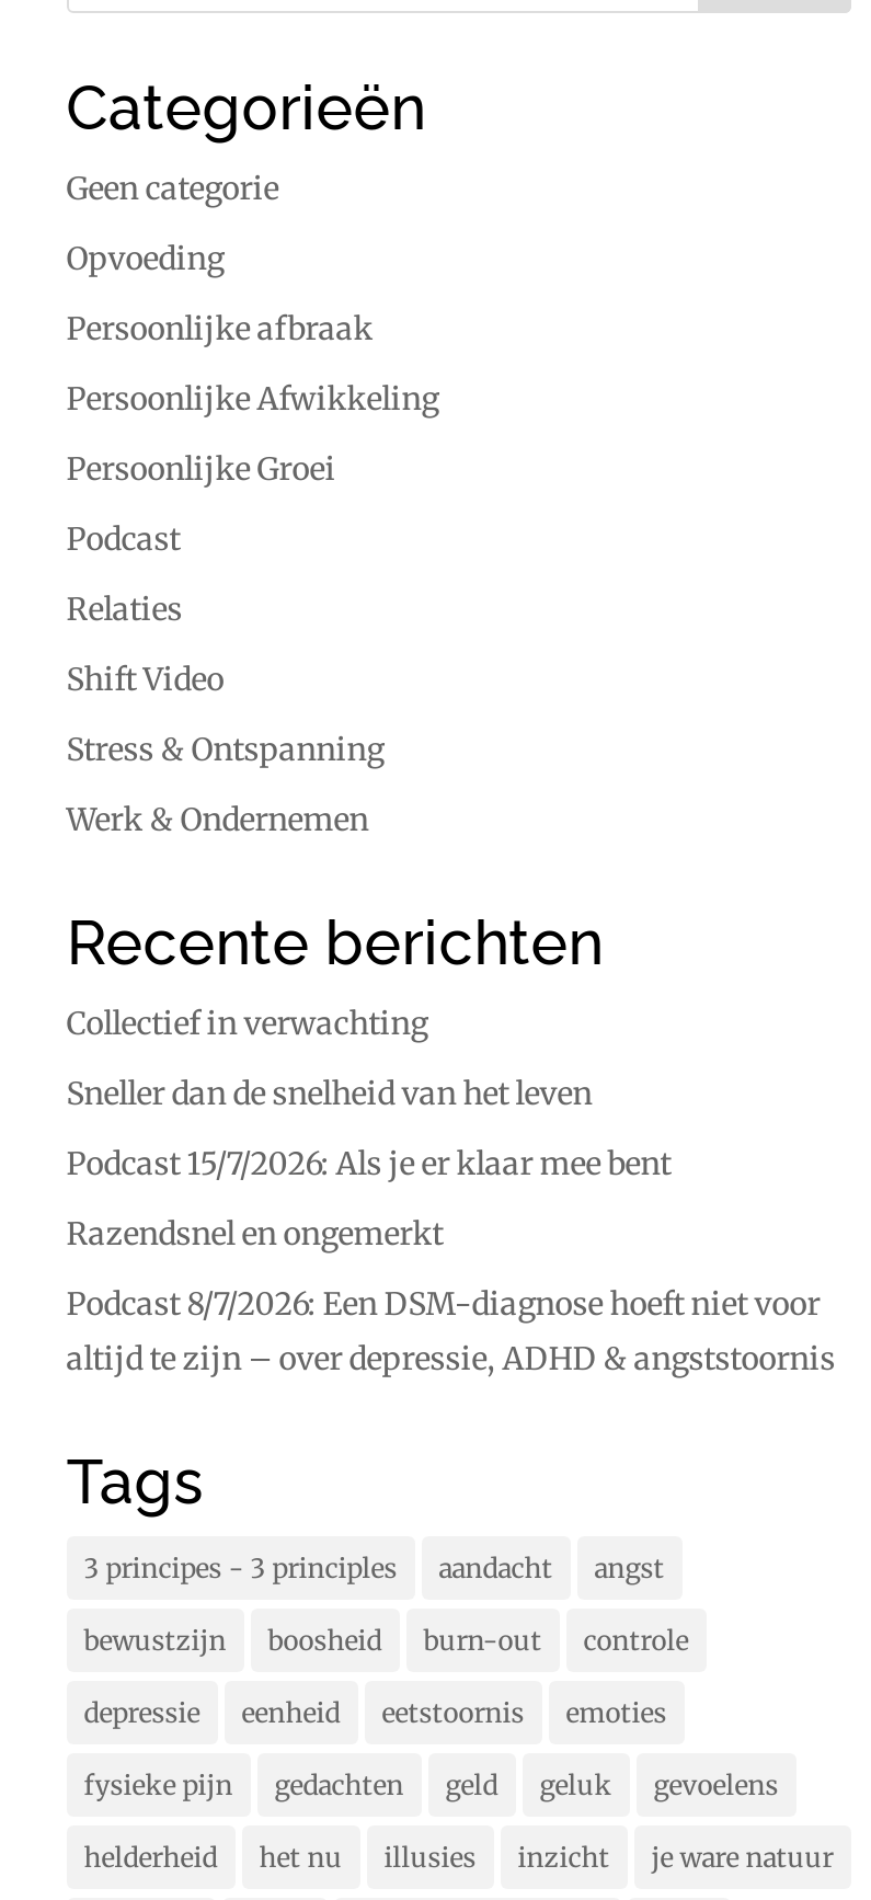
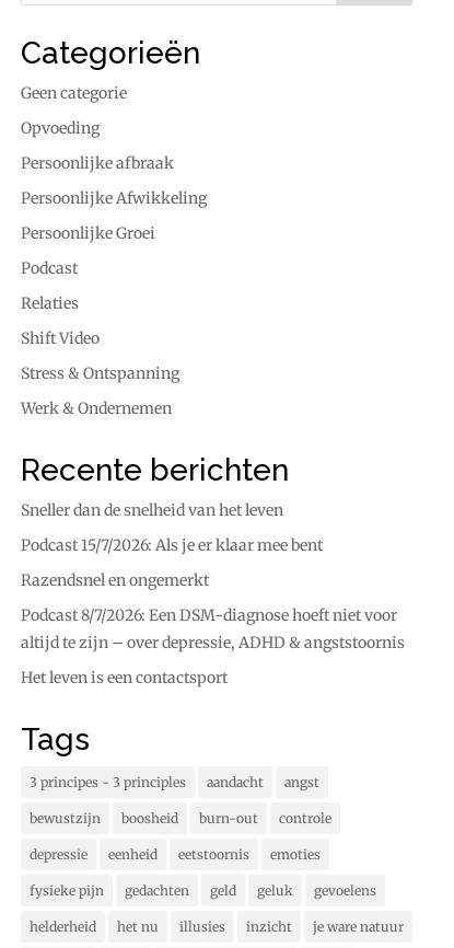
[66,1003,428,1042] Collectief in verwachting -> none
moved [66,1073,836,1378] -> [21,500,405,652]: Sneller dan de snelheid van het leven | Podcast 15/7/2026: Als je er klaar mee bent | Razendsnel en ongemerkt | Podcast 8/7/2026: Een DSM-diagnose hoeft niet voor | altijd te zijn – over depressie, ADHD & angststoornis
none -> [21,667,227,687] Het leven is een contactsport

